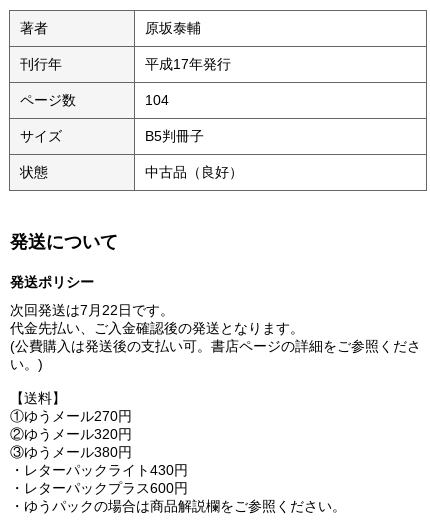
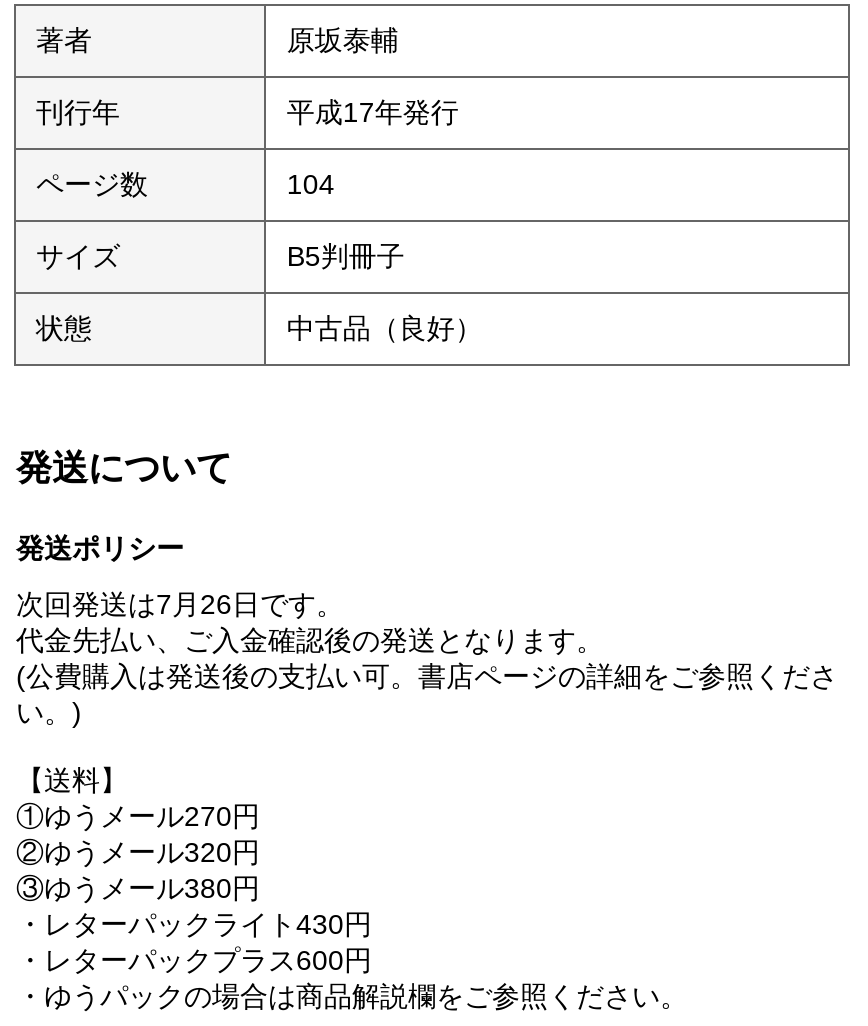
[10,302,174,318] 次回発送は7月22日です。 -> [16,588,344,620] 次回発送は7月26日です。

